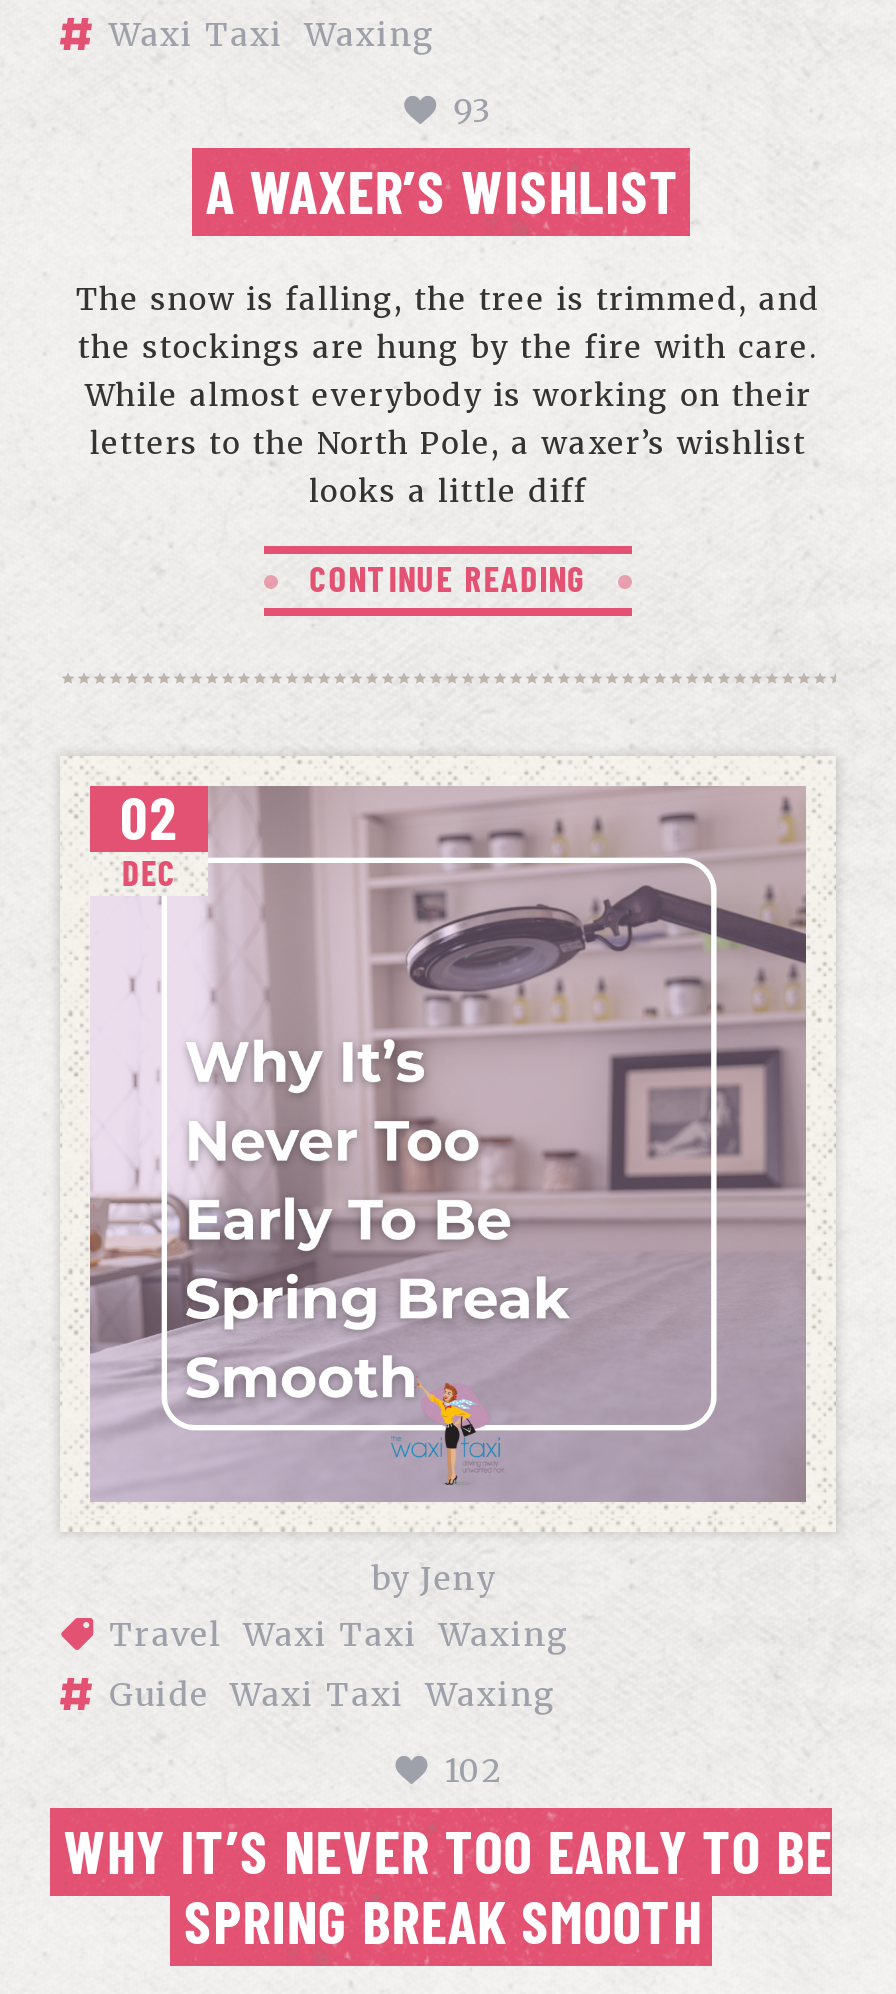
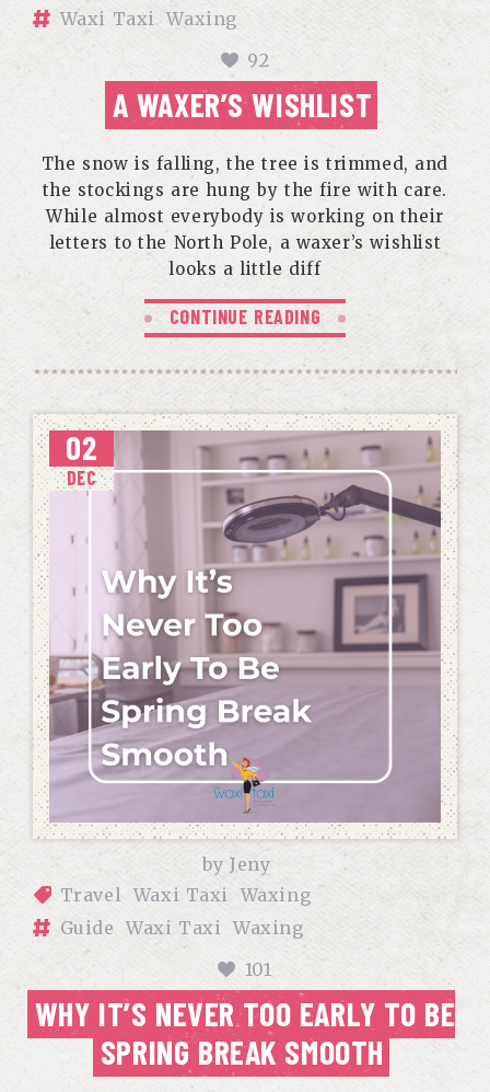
[453,90,492,130] 93 -> [247,49,269,71] 92
[445,1750,500,1790] 102 -> [245,958,272,980] 101

